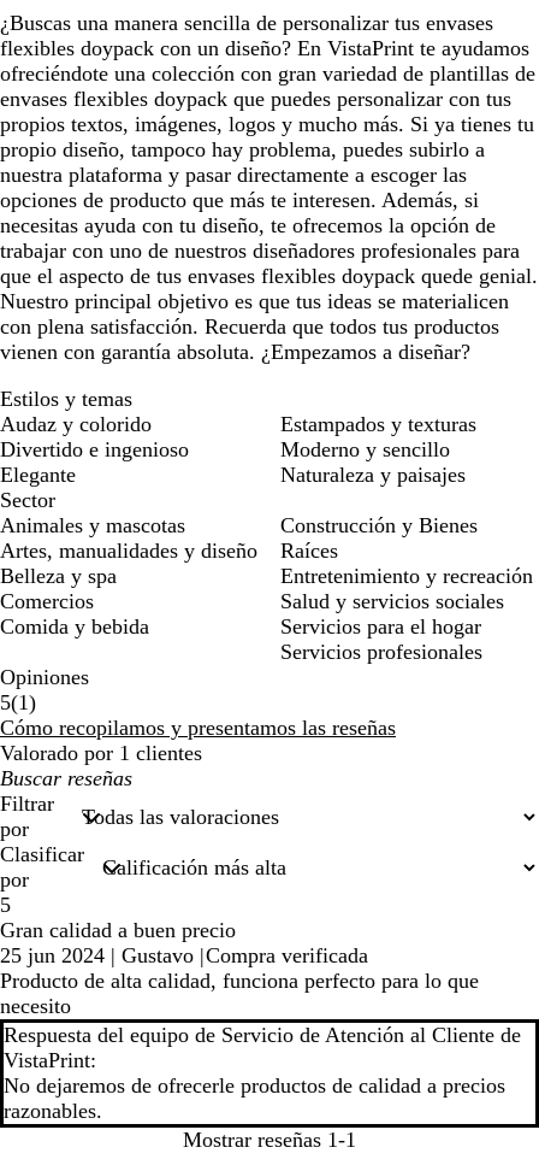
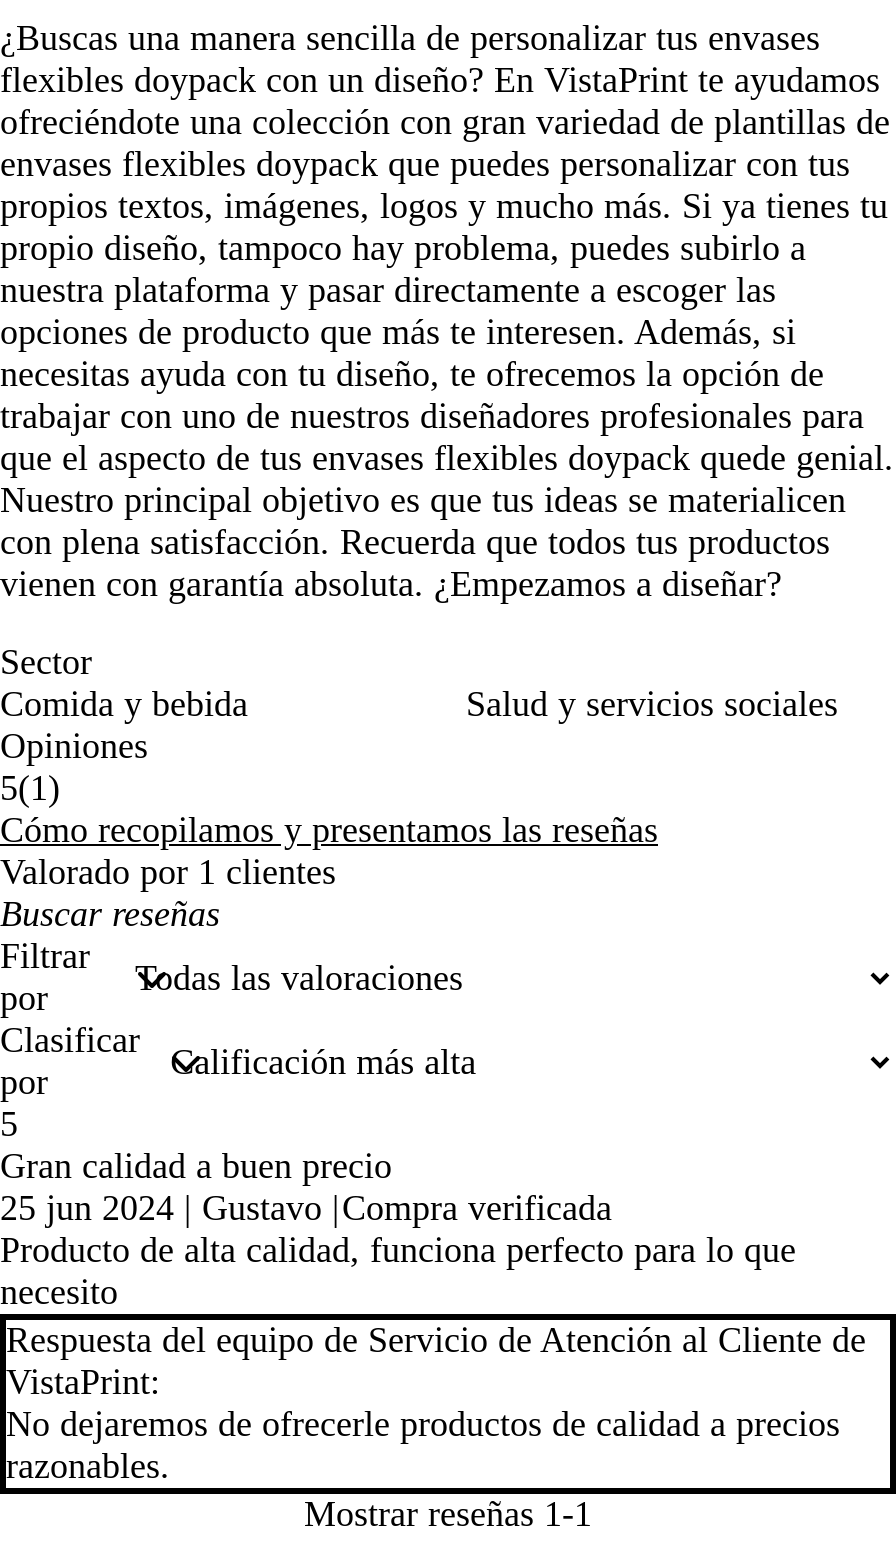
[0,387,189,487] Estilos y temas | Audaz y colorido | Divertido e ingenioso | Elegante -> none
[280,412,476,487] Estampados y texturas | Moderno y sencillo | Naturaleza y paisajes -> none
[0,513,257,613] Animales y mascotas | Artes, manualidades y diseño | Belleza y spa | Comercios -> none
[280,513,533,588] Construcción y Bienes | Raíces | Entretenimiento y recreación -> none
[280,614,482,664] Servicios para el hogar | Servicios profesionales -> none

